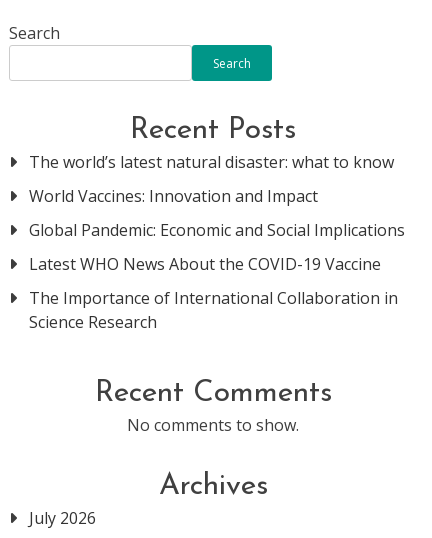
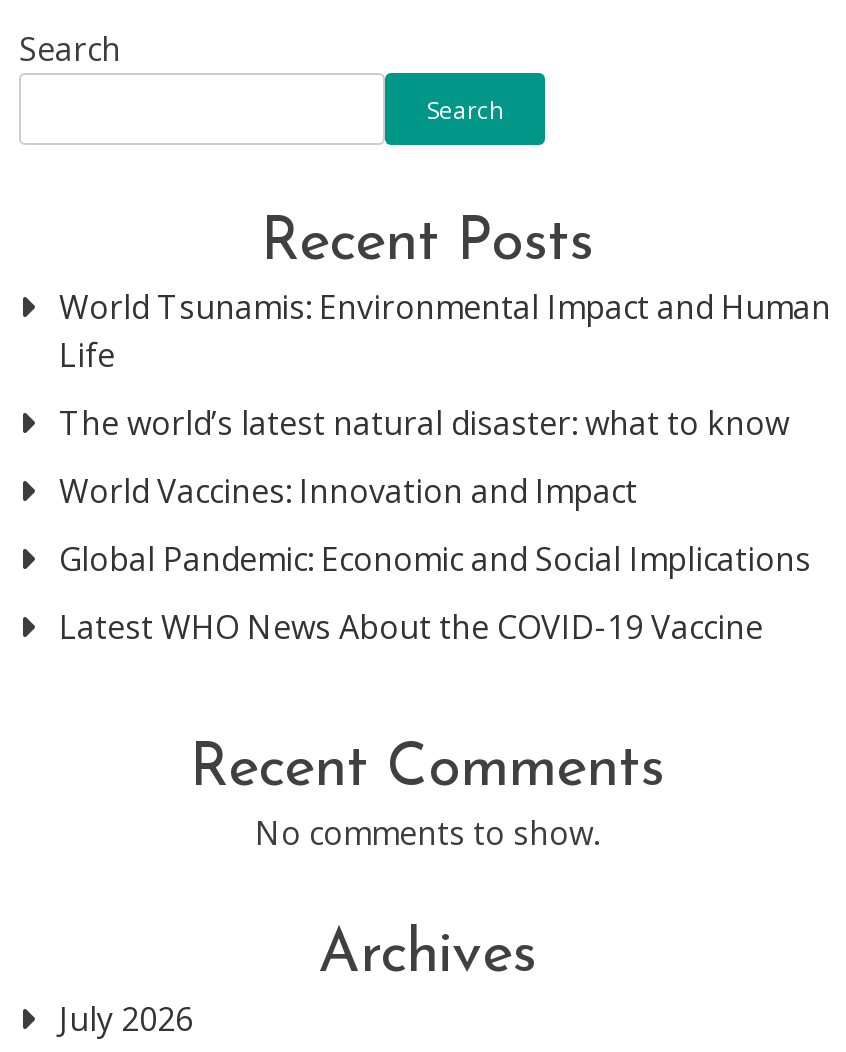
none -> [59,285,831,377] World Tsunamis: Environmental Impact and Human | Life
moved [29,151,405,275] -> [59,401,811,649]: The world’s latest natural disaster: what to know | World Vaccines: Innovation and Impact | Global Pandemic: Economic and Social Implications | Latest WHO News About the COVID-19 Vaccine
[29,287,398,333] The Importance of International Collaboration in | Science Research -> none

